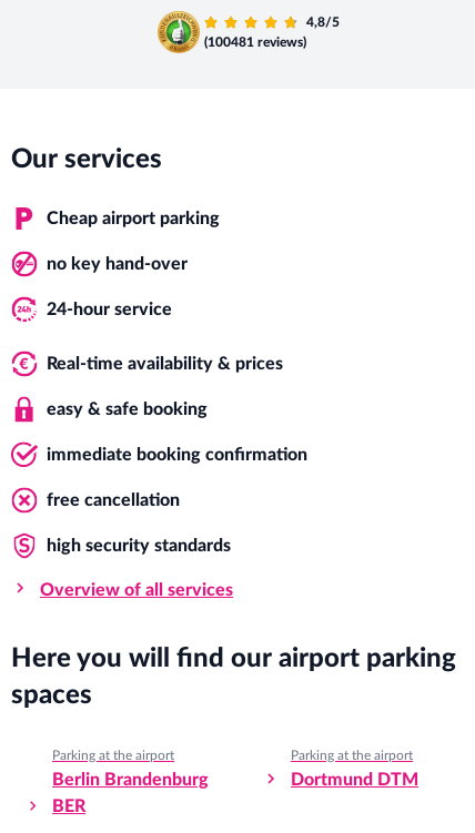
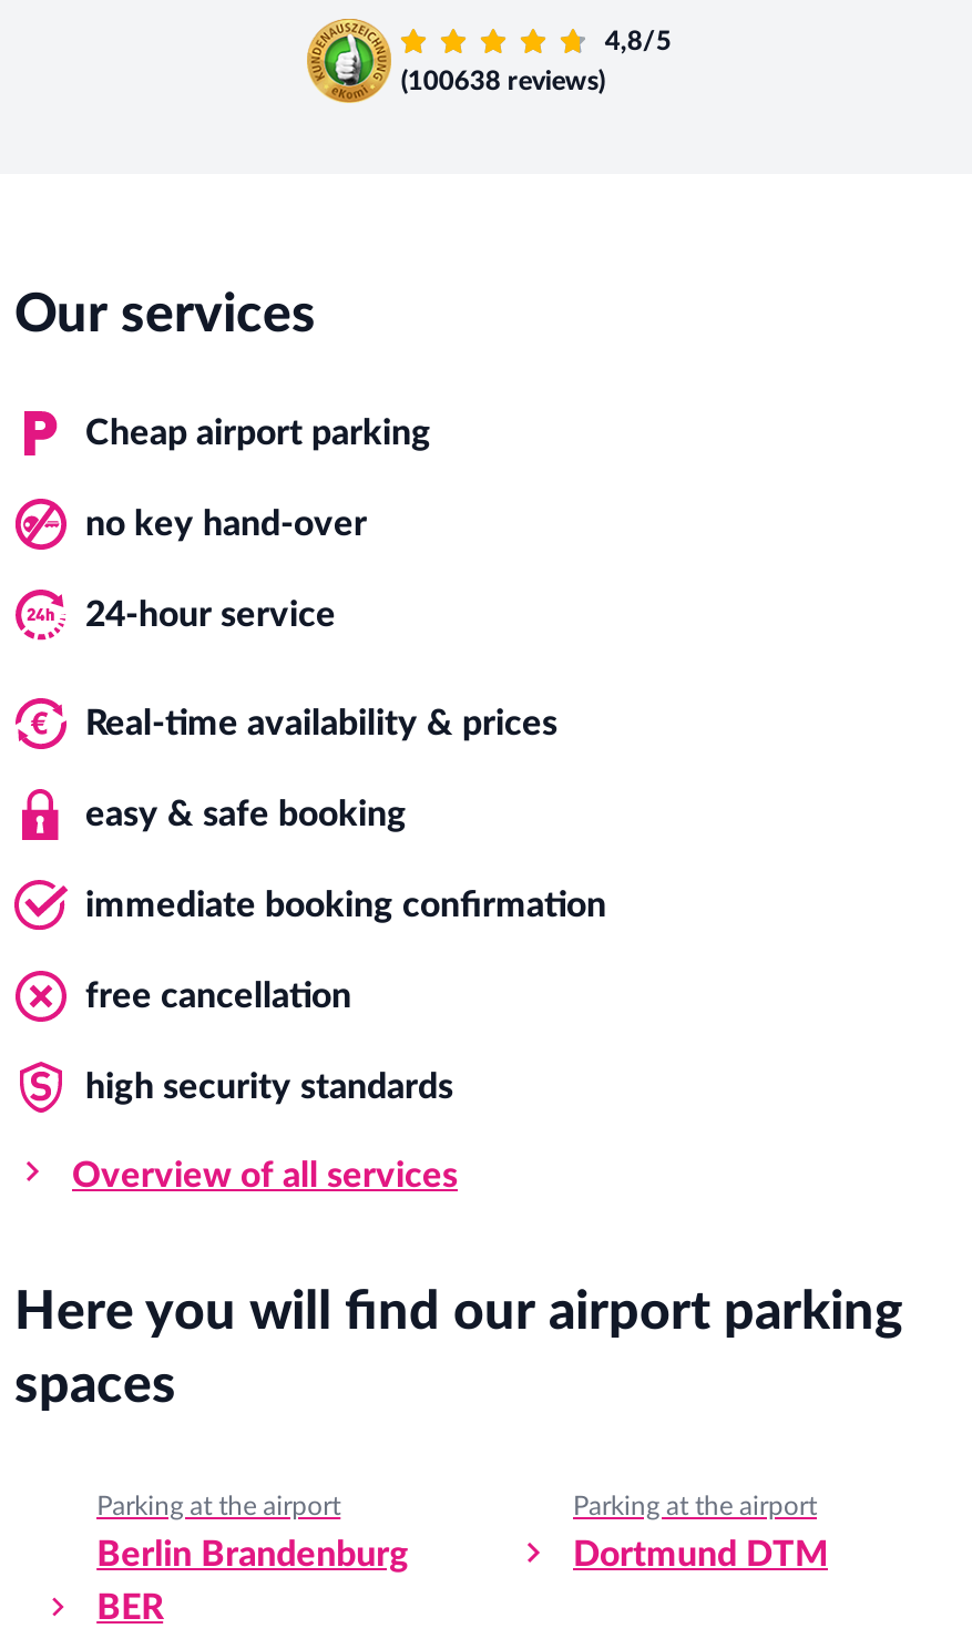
[205,35,307,49] (100481 reviews) -> [401,67,605,94] (100638 reviews)

